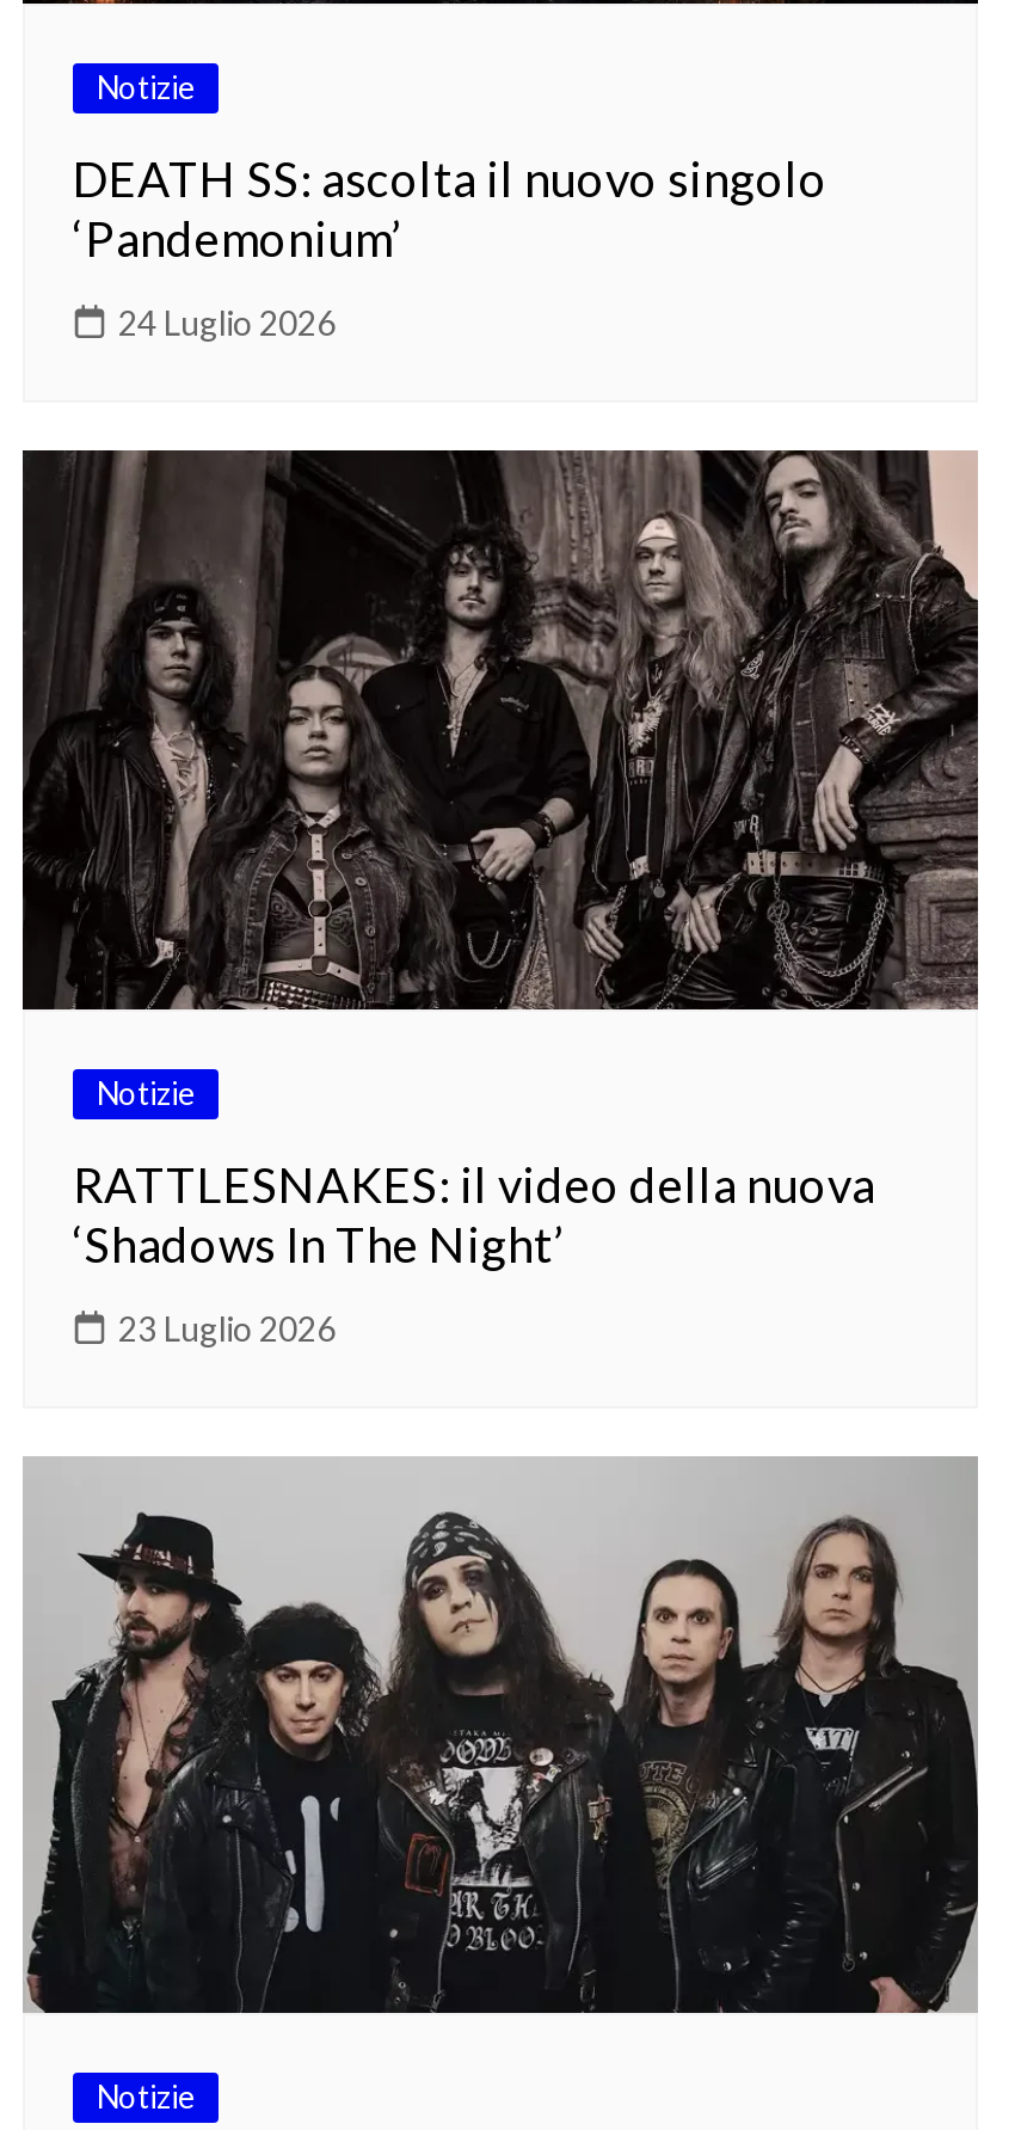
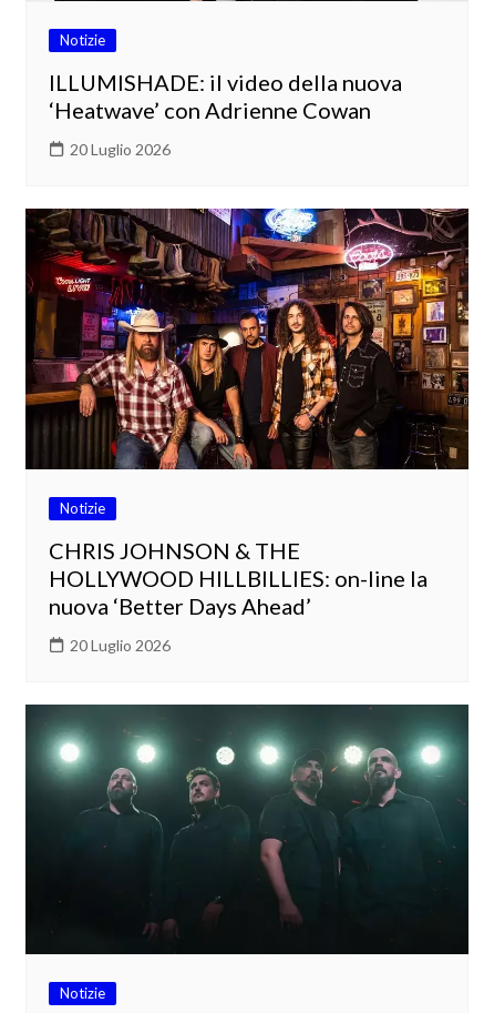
[73,149,828,266] DEATH SS: ascolta il nuovo singolo | ‘Pandemonium’ -> [49,69,402,124] ILLUMISHADE: il video della nuova | ‘Heatwave’ con Adrienne Cowan
[118,302,336,343] 24 Luglio 2026 -> [70,140,171,159] 20 Luglio 2026
[23,449,980,1013] [image] -> [24,207,470,470] [image]
[73,1154,875,1272] RATTLESNAKES: il video della nuova | ‘Shadows In The Night’ -> [49,536,428,619] CHRIS JOHNSON & THE | HOLLYWOOD HILLBILLIES: on-line la | nuova ‘Better Days Ahead’
[118,1307,336,1348] 23 Luglio 2026 -> [70,635,171,654] 20 Luglio 2026
[23,1457,978,2017] [image] -> [25,696,468,955] [image]

